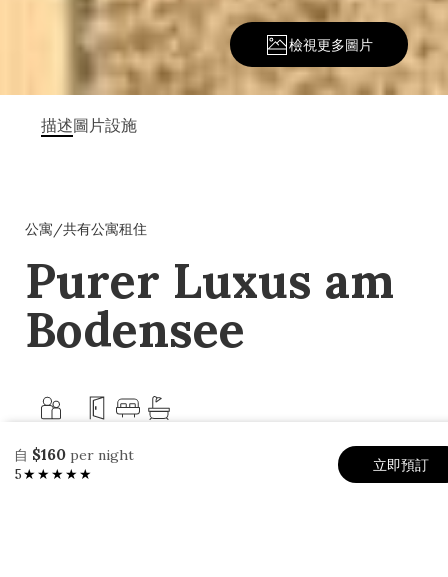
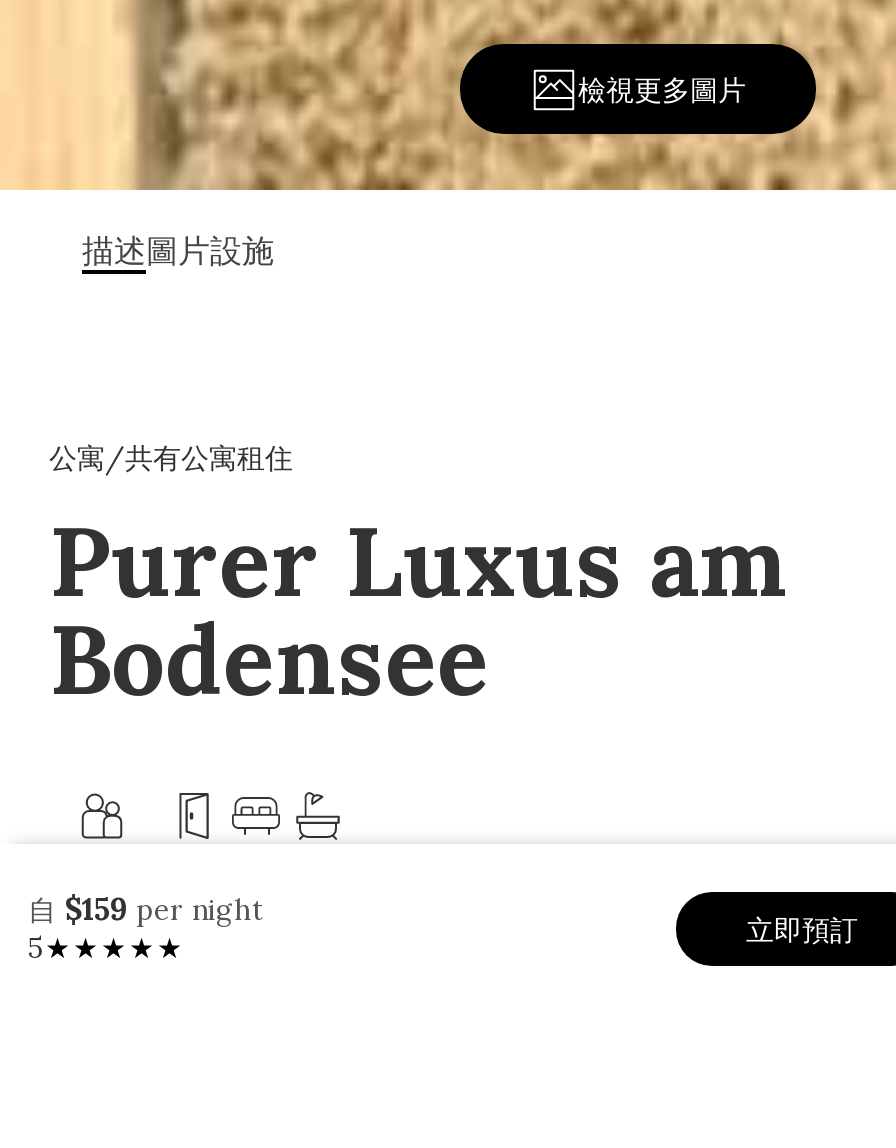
[14,445,134,464] 自 $160 per night -> [28,890,264,928] 自 $159 per night

